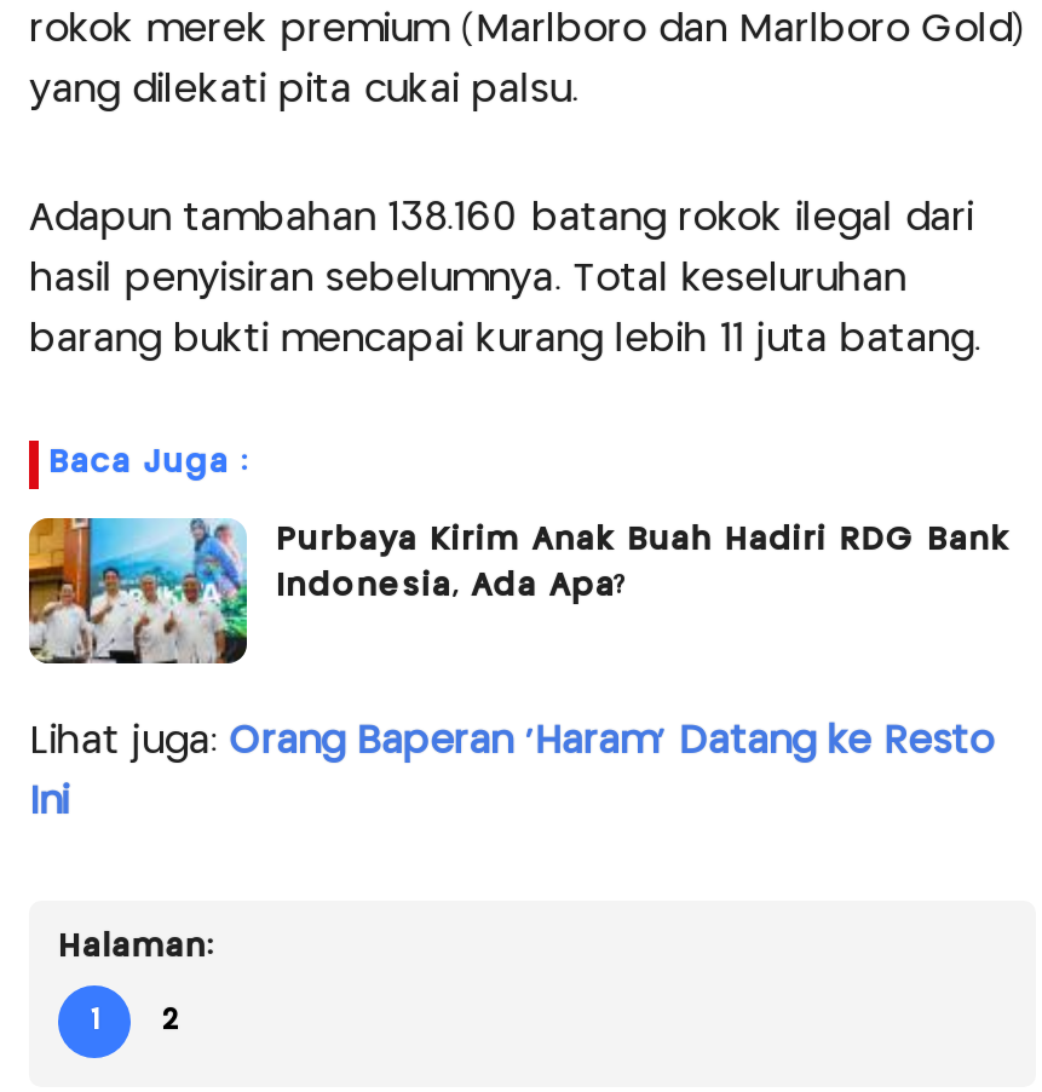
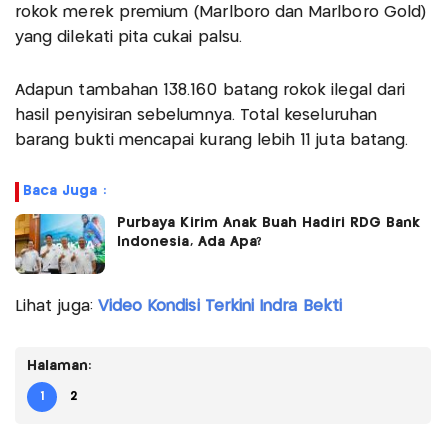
[29,725,993,822] Lihat juga: Orang Baperan 'Haram' Datang ke Resto | Ini -> [15,299,342,314] Lihat juga: Video Kondisi Terkini Indra Bekti

